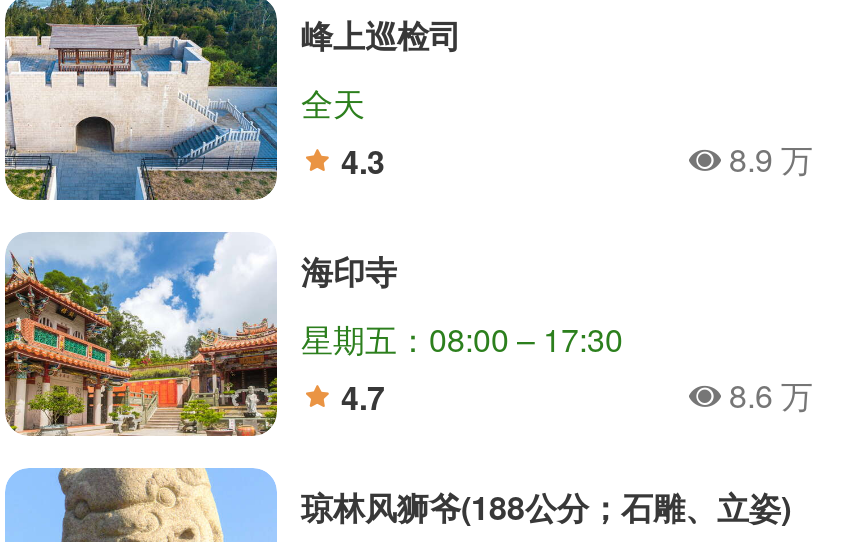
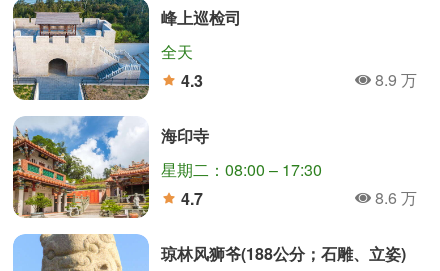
[301,316,623,362] 星期五：08:00 – 17:30 -> [161,158,322,181] 星期二：08:00 – 17:30

